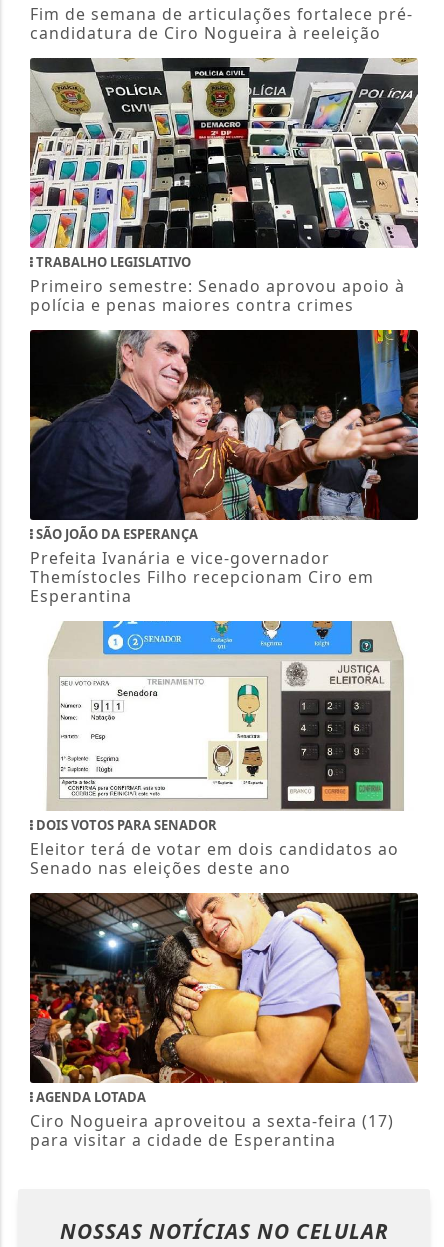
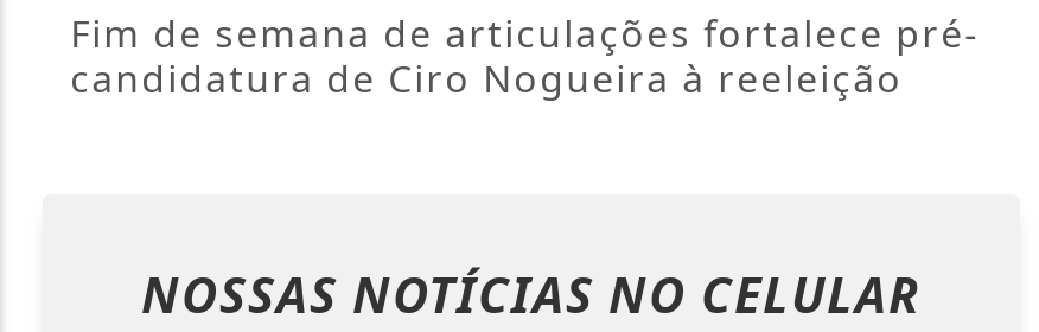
[29,57,419,316] [image] | TRABALHO LEGISLATIVO | Primeiro semestre: Senado aprovou apoio à | polícia e penas maiores contra crimes -> none
[29,329,419,607] [image] | SÃO JOÃO DA ESPERANÇA | Prefeita Ivanária e vice-governador | Themístocles Filho recepcionam Ciro em | Esperantina -> none
[30,620,404,879] [image] | DOIS VOTOS PARA SENADOR | Eleitor terá de votar em dois candidatos ao | Senado nas eleições deste ano -> none
[29,892,419,1151] [image] | AGENDA LOTADA | Ciro Nogueira aproveitou a sexta-feira (17) | para visitar a cidade de Esperantina -> none

